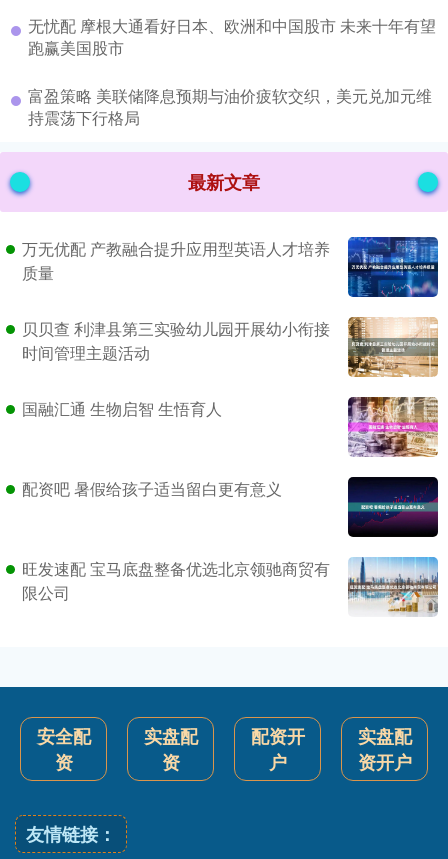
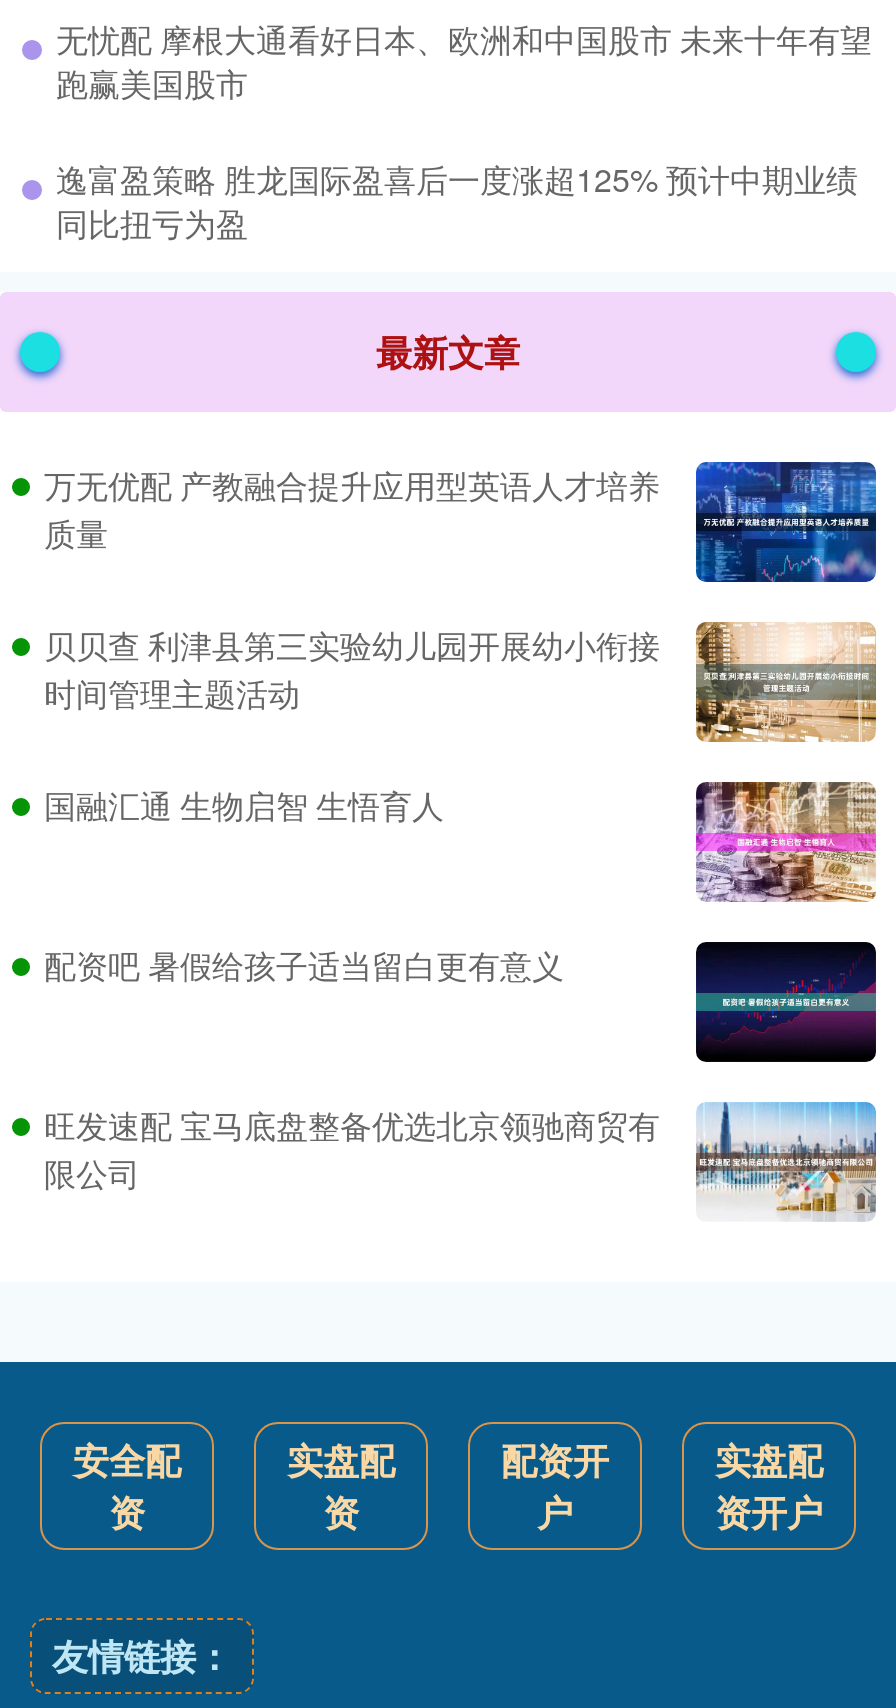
[28,84,432,129] 富盈策略 美联储降息预期与油价疲软交织，美元兑加元维 | 持震荡下行格局 -> [56,156,858,246] 逸富盈策略 胜龙国际盈喜后一度涨超125% 预计中期业绩 | 同比扭亏为盈

